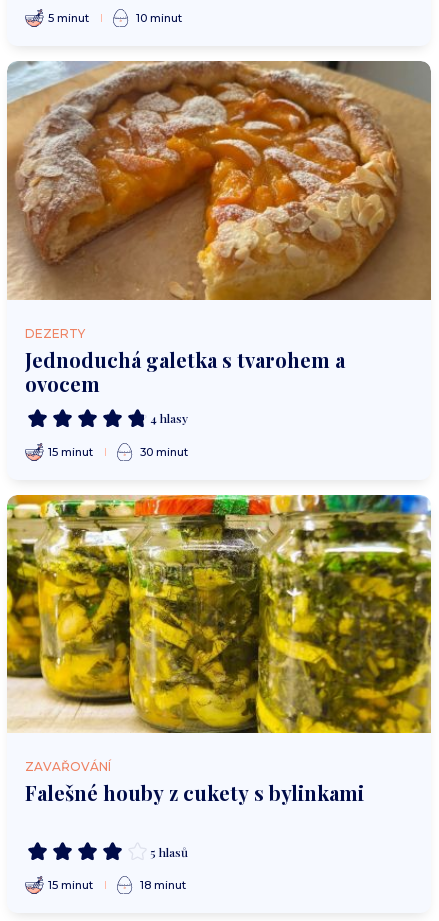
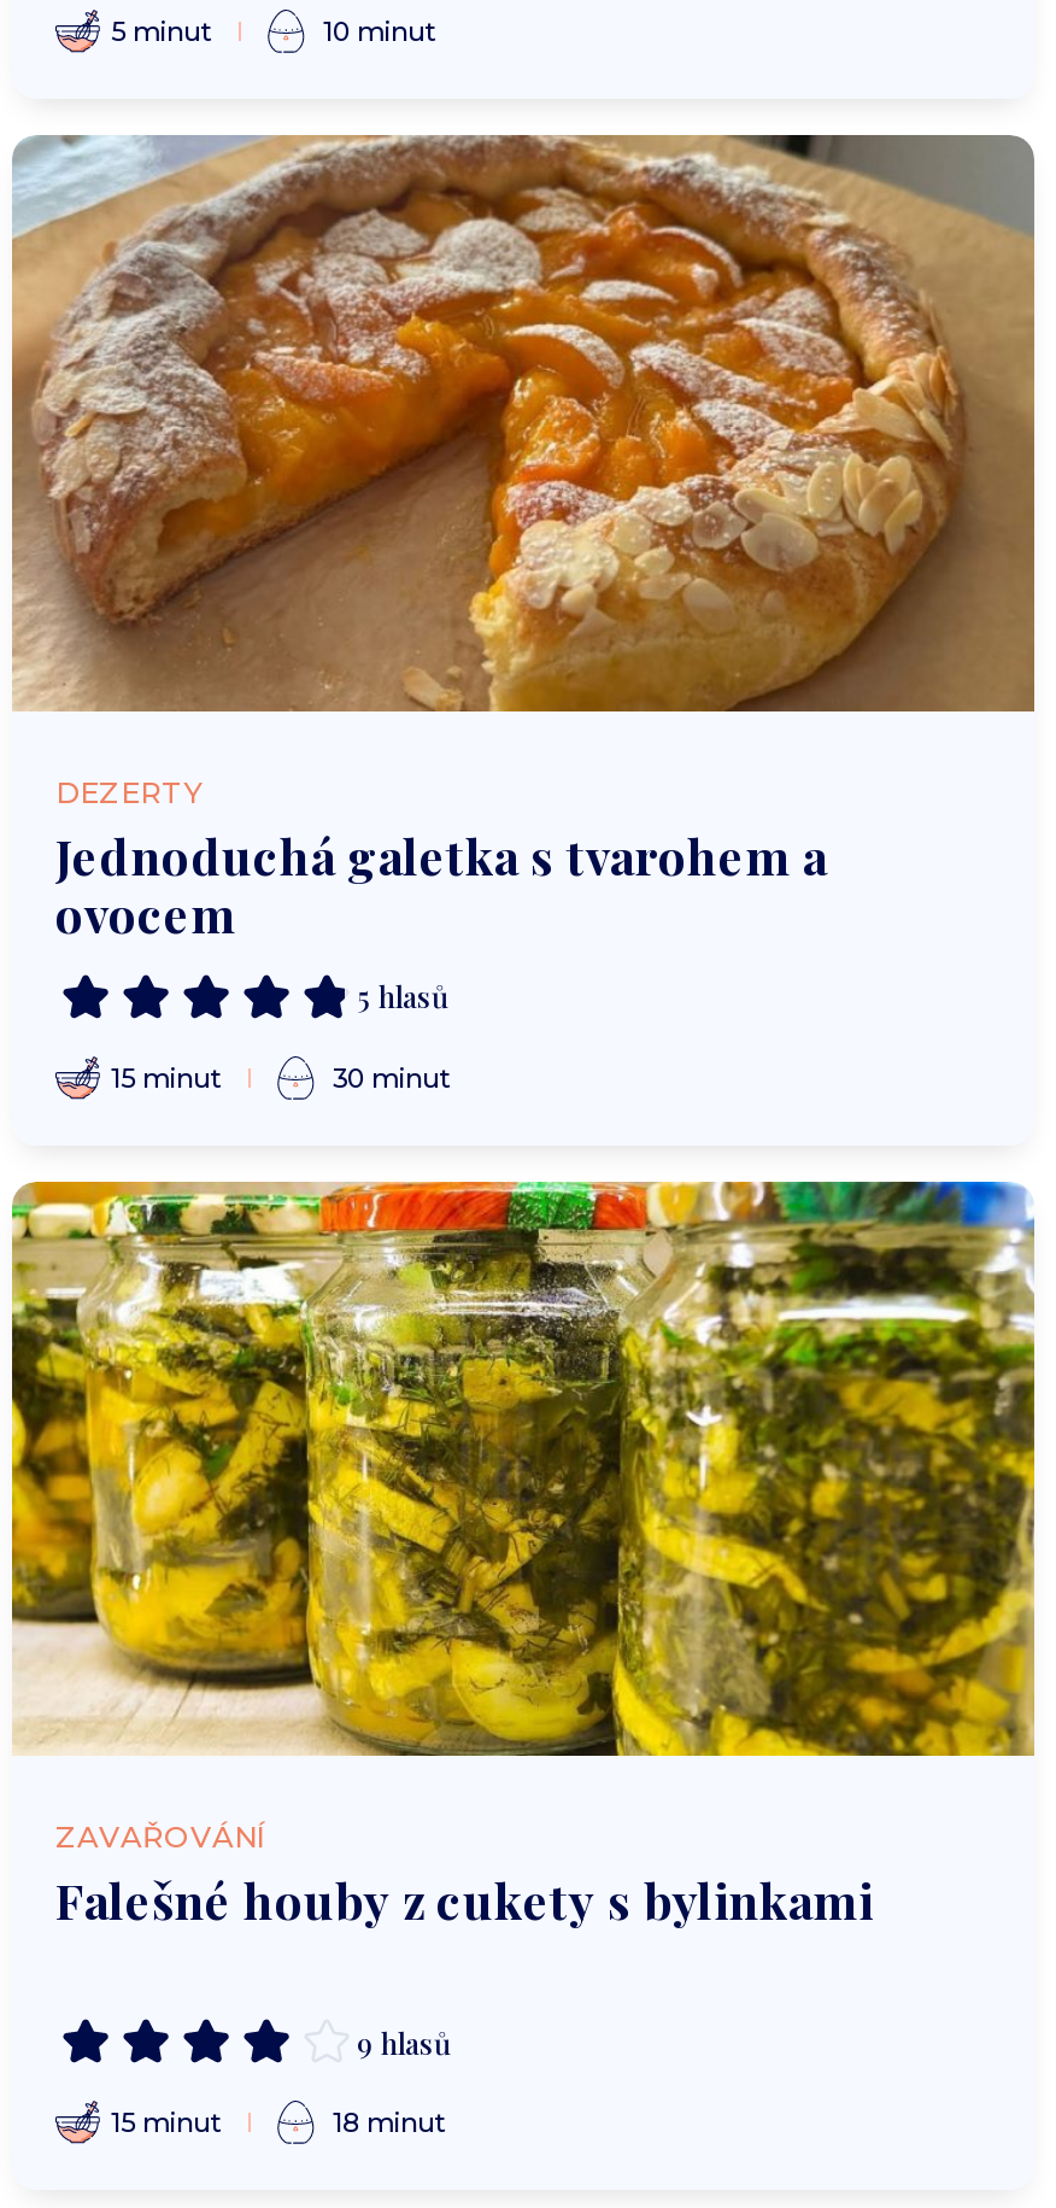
[150,410,188,426] 4 hlasy -> [357,977,448,1016] 5 hlasů
[150,844,188,860] 5 hlasů -> [357,2023,451,2061] 9 hlasů

